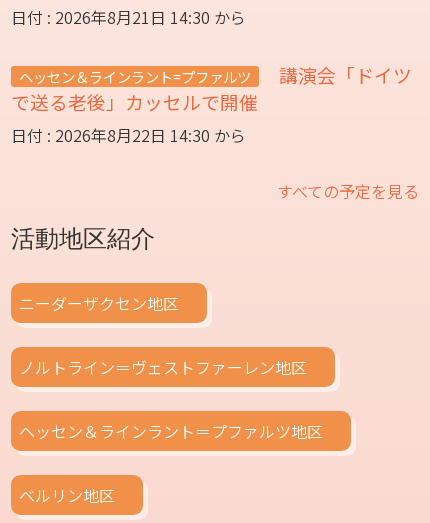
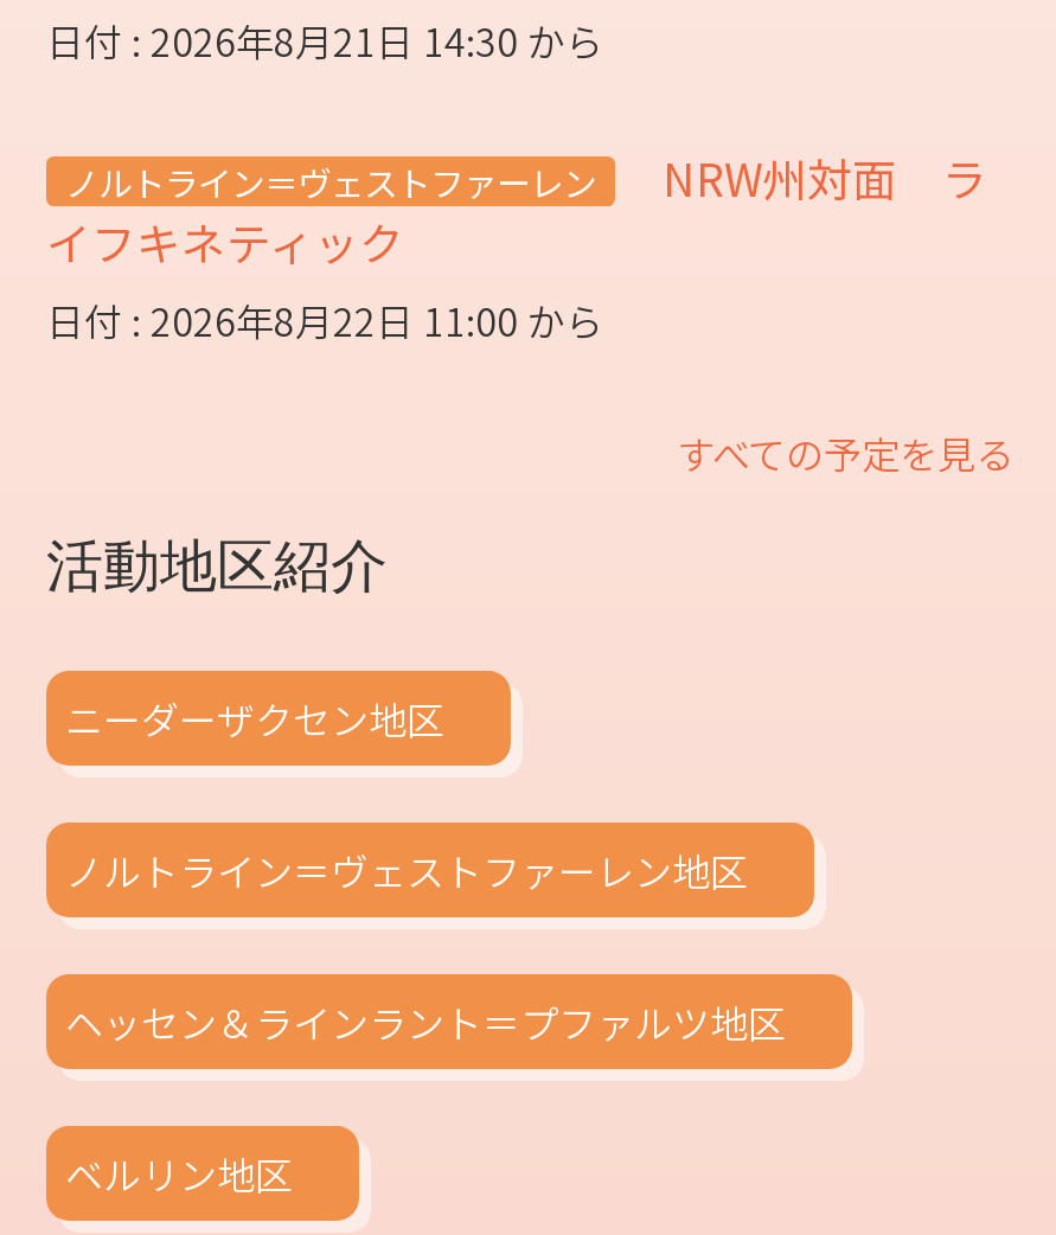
[11,61,412,147] ヘッセン＆ラインラント=プファルツ | 講演会「ドイツ | で送る老後」カッセルで開催 | 日付 : 2026年8月22日 14:30 から -> [46,144,987,348] ノルトライン＝ヴェストファーレン | NRW州対面 ラ | イフキネティック | 日付 : 2026年8月22日 11:00 から

